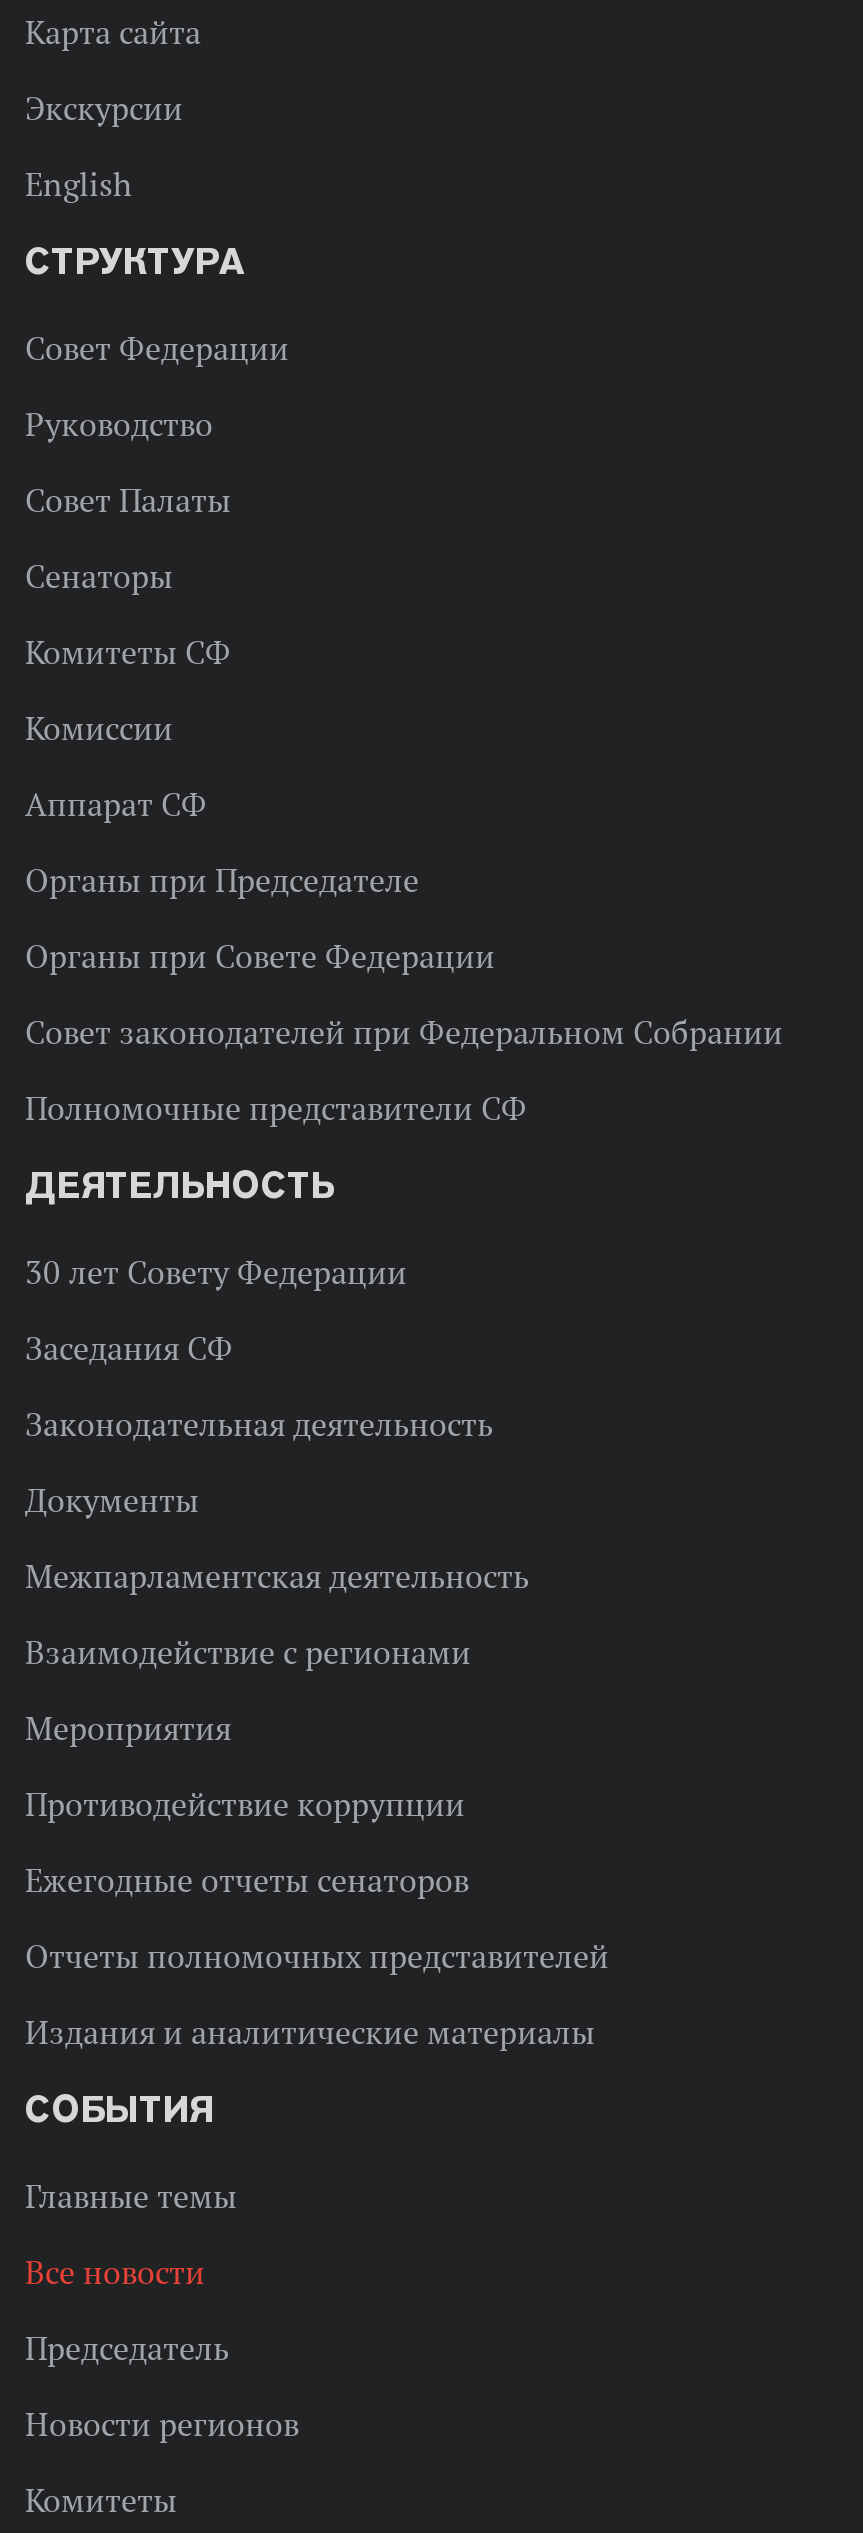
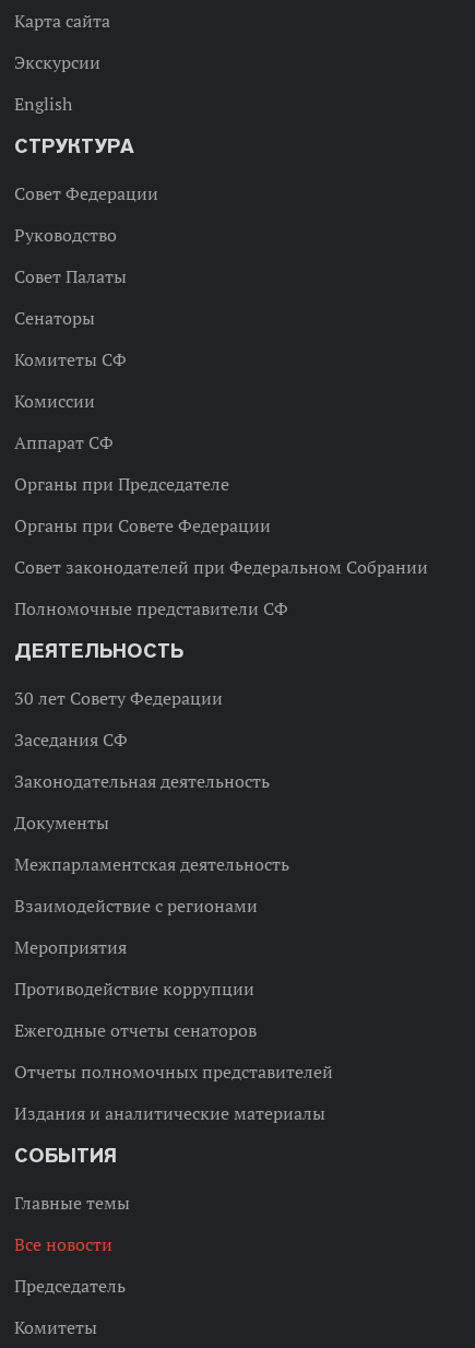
[25,2404,299,2444] Новости регионов -> none

